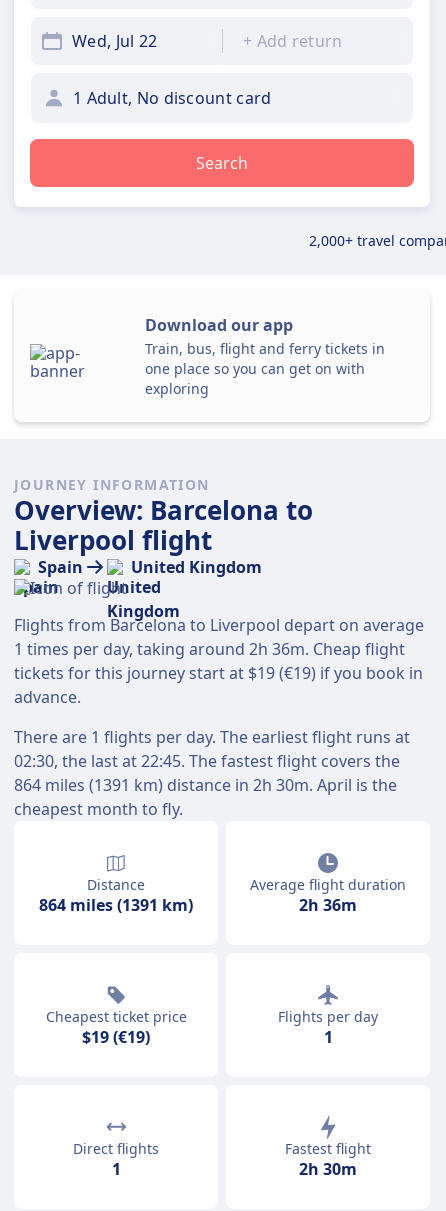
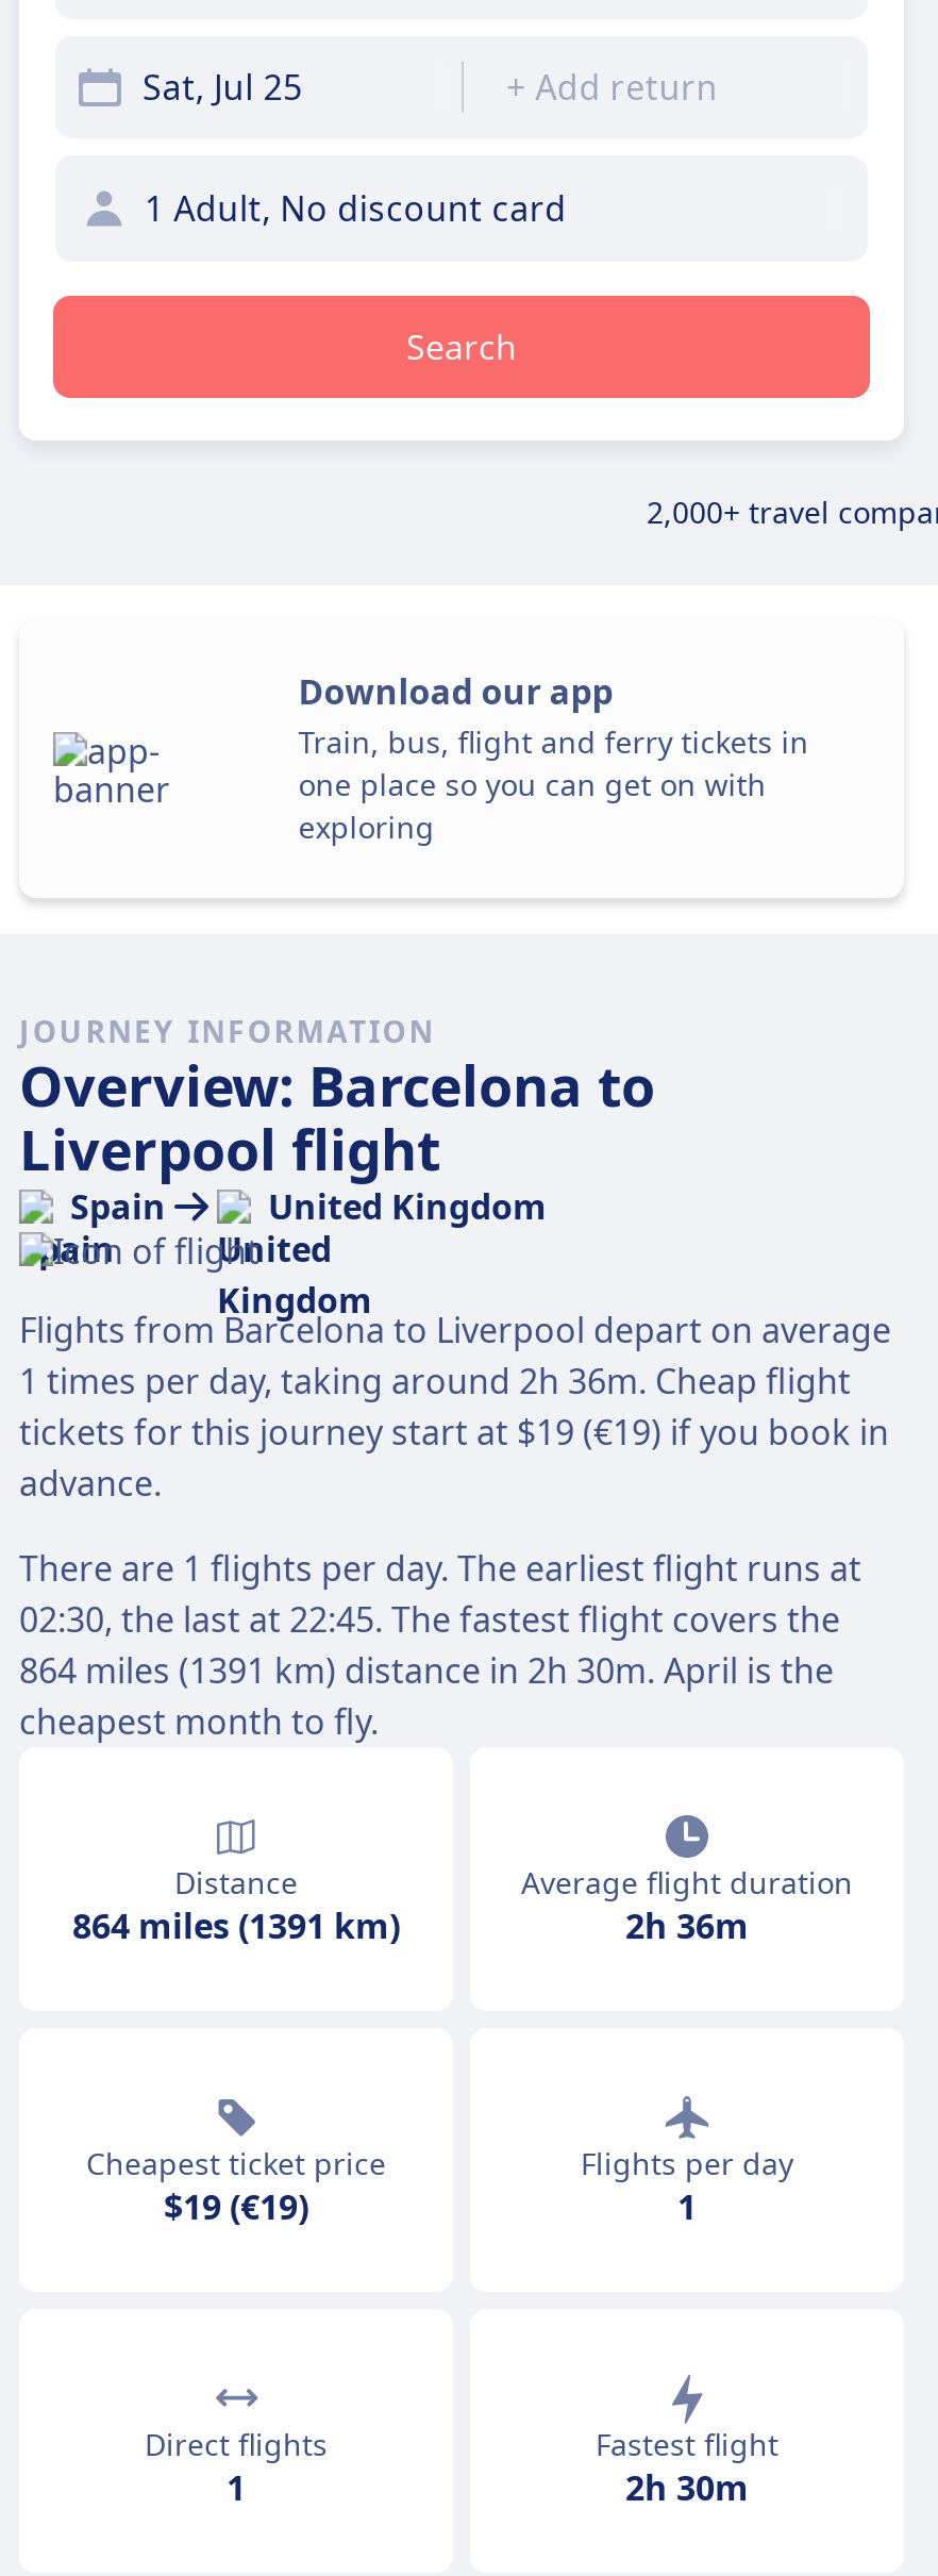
[72,30,157,52] Wed, Jul 22 -> [143,64,303,111] Sat, Jul 25

